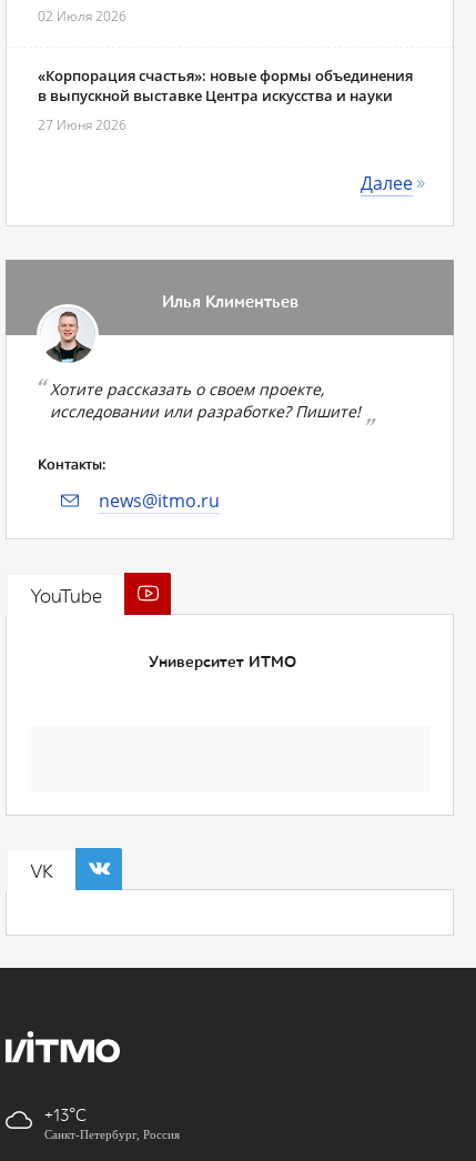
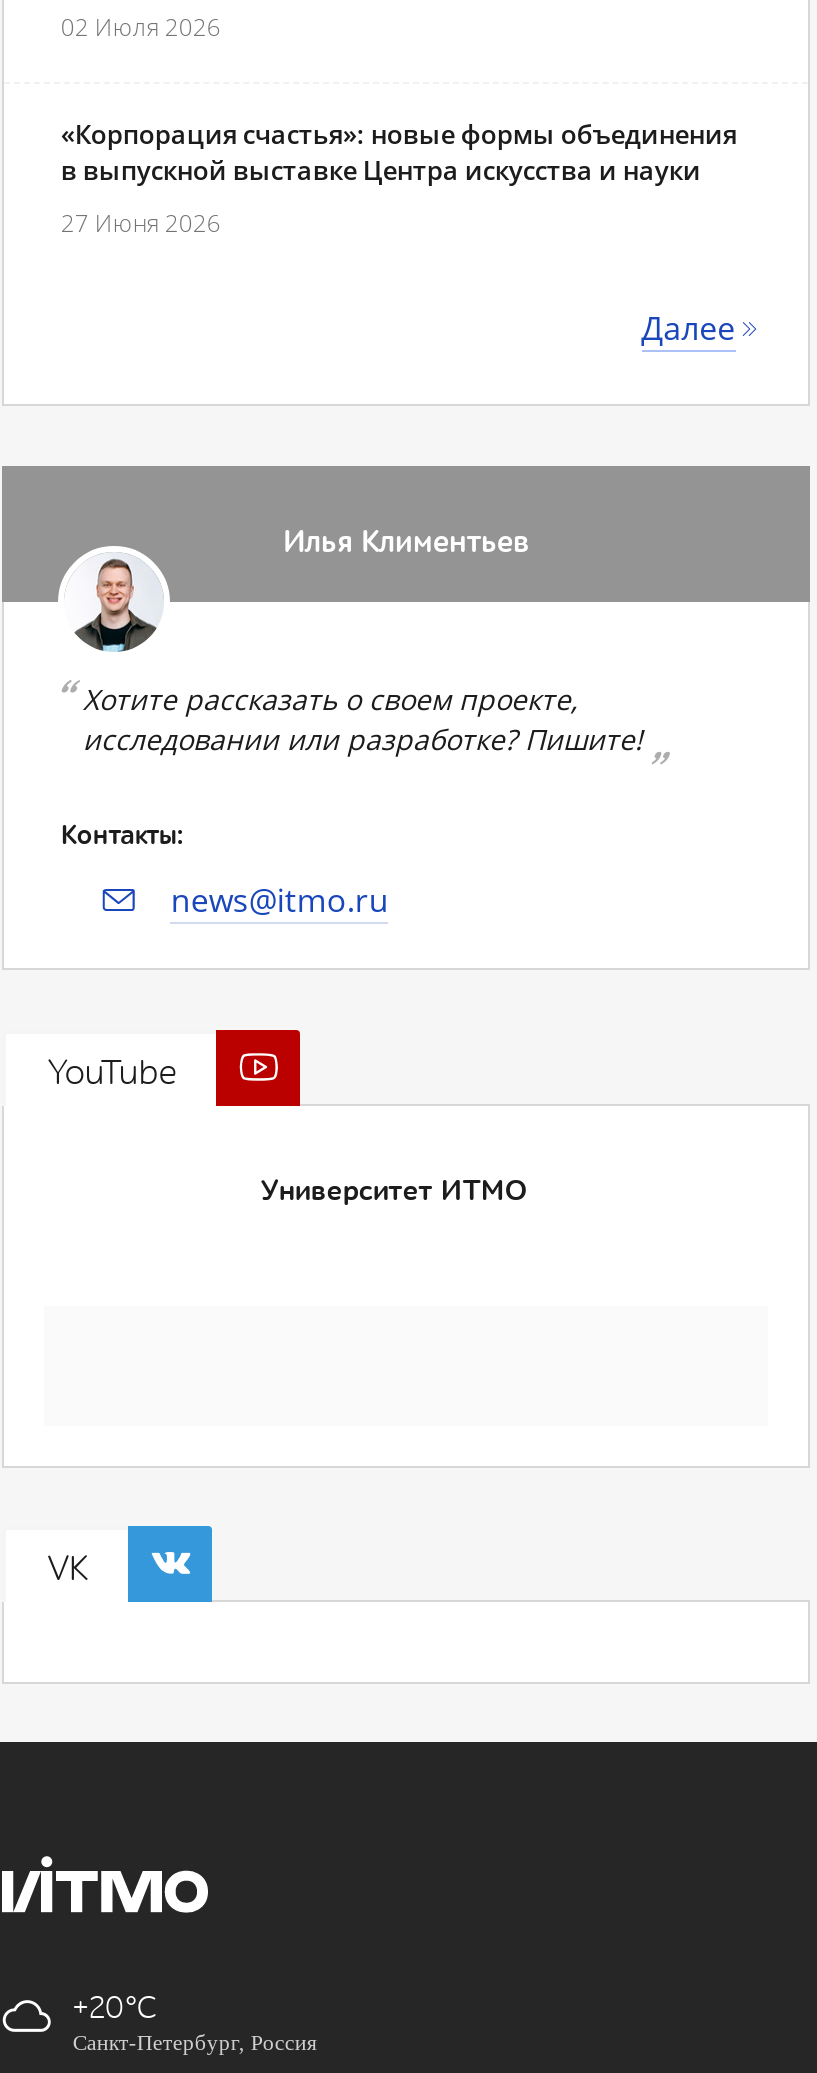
[45,1106,69,1127] +13 -> [73,1990,125,2028] +20

